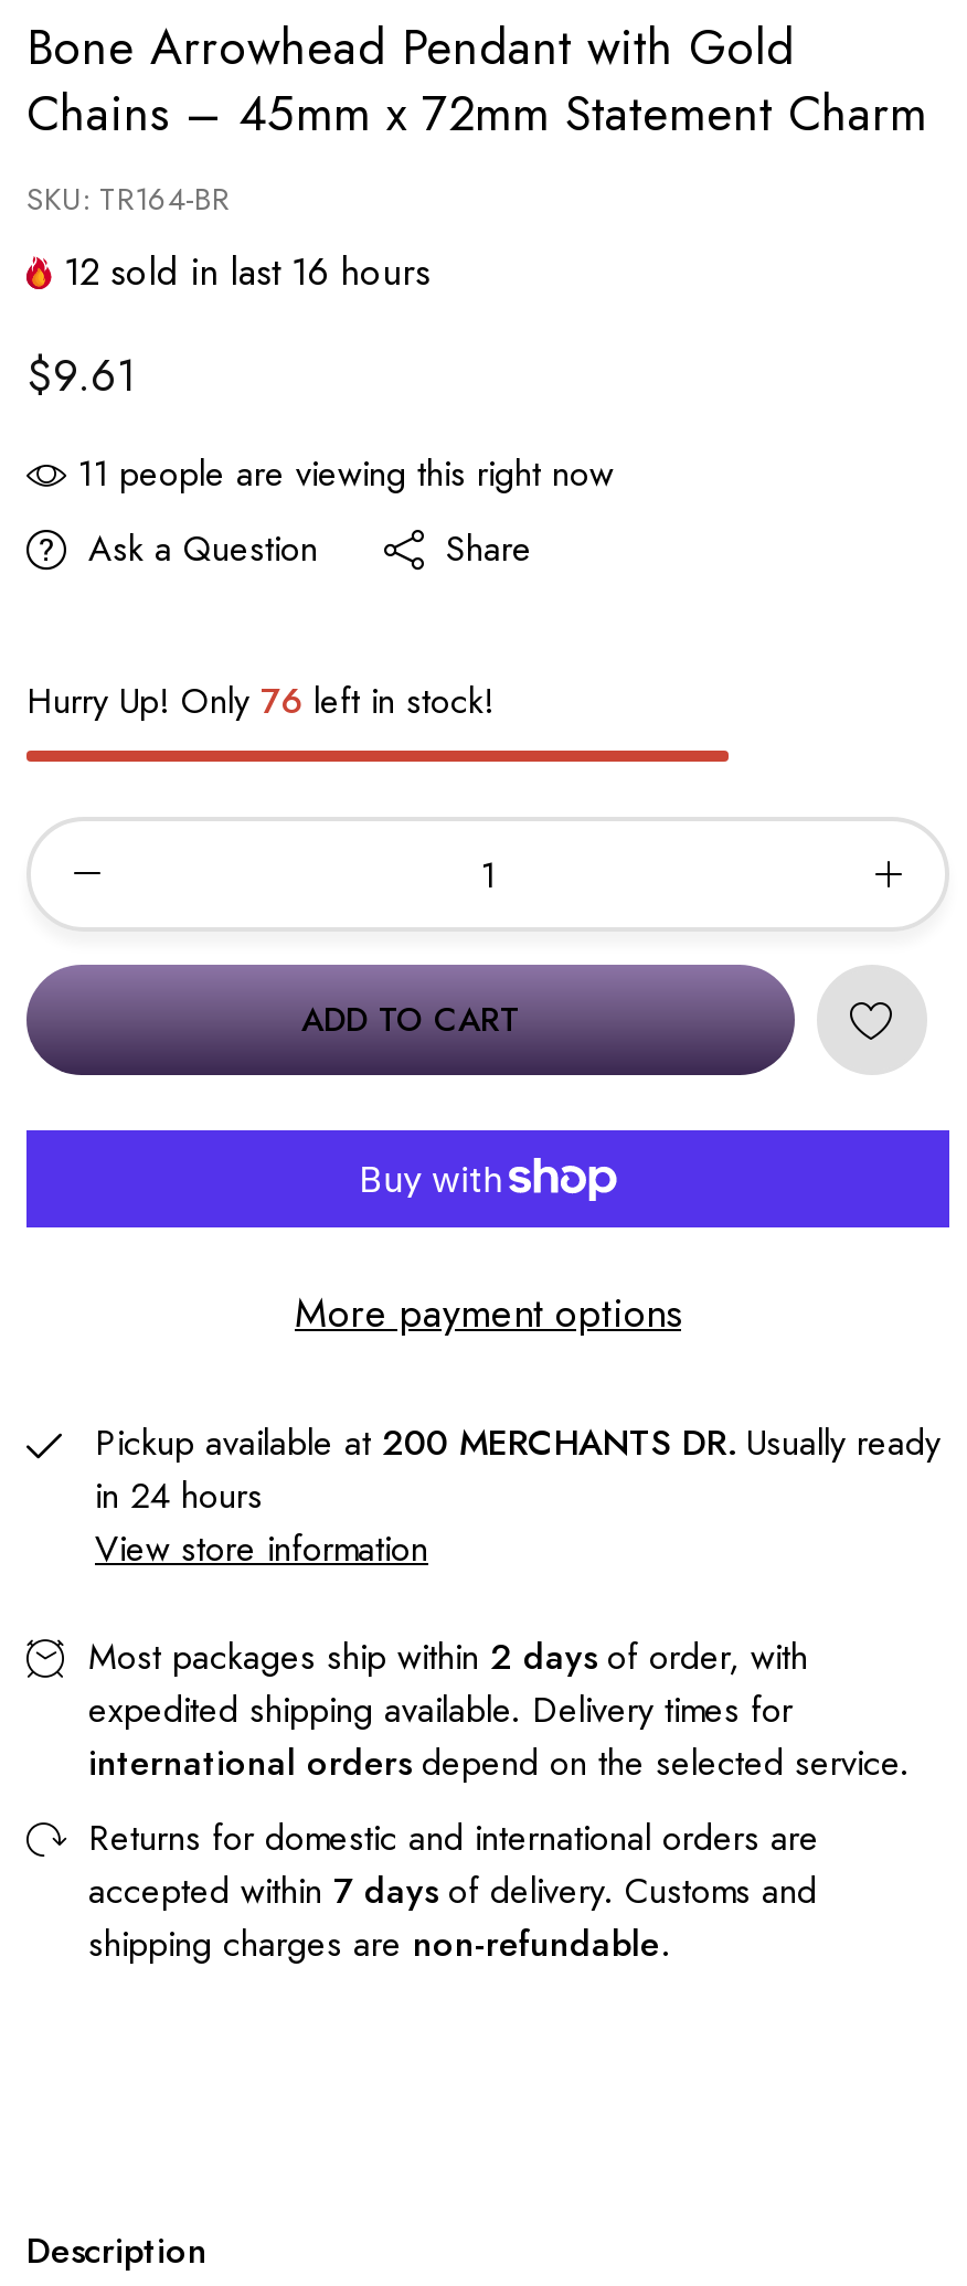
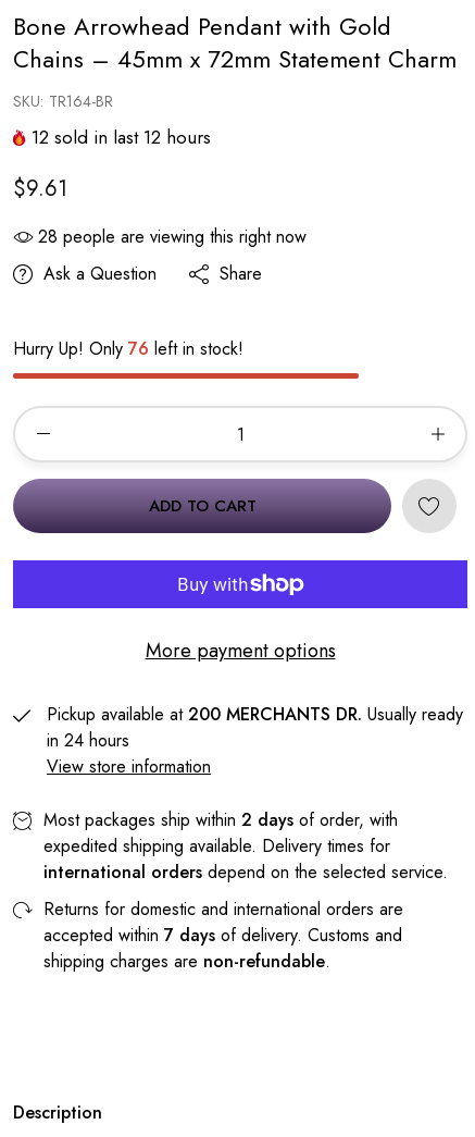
[64,245,431,298] 12 sold in last 16 hours -> [32,124,211,150] 12 sold in last 12 hours
[77,448,614,499] 11 people are viewing this right now -> [38,224,307,249] 28 people are viewing this right now

